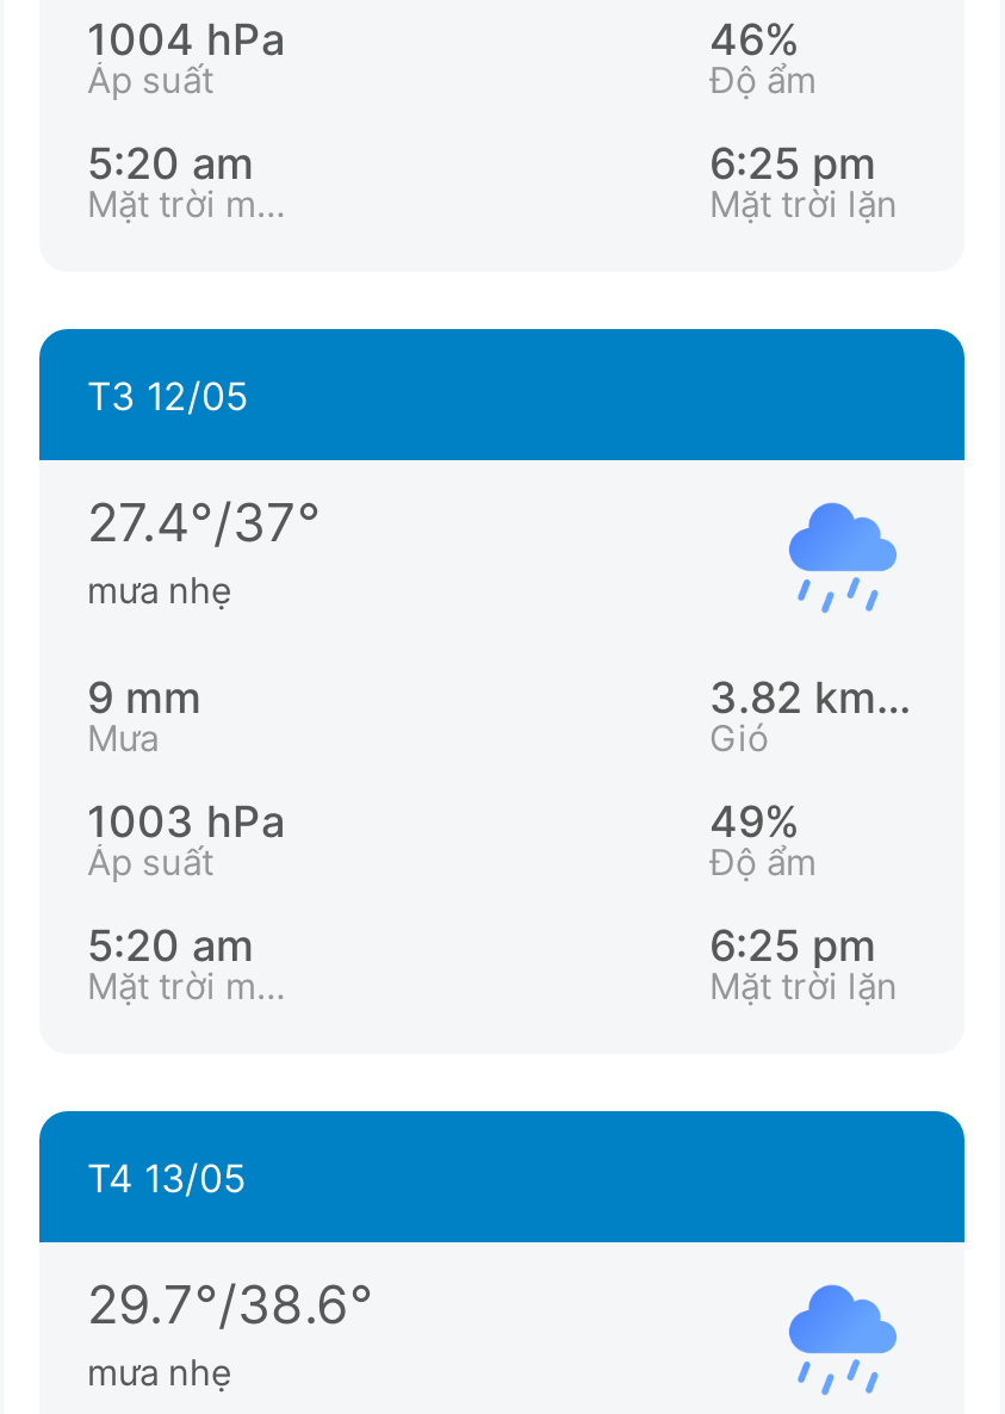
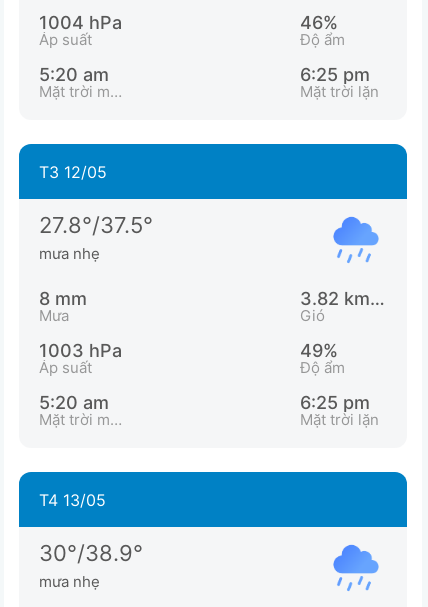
[87,492,321,554] 27.4°/37° -> [39,212,153,238] 27.8°/37.5°
[87,672,201,722] 9 mm -> [39,288,87,309] 8 mm
[87,1274,373,1336] 29.7°/38.6° -> [39,540,143,566] 30°/38.9°

